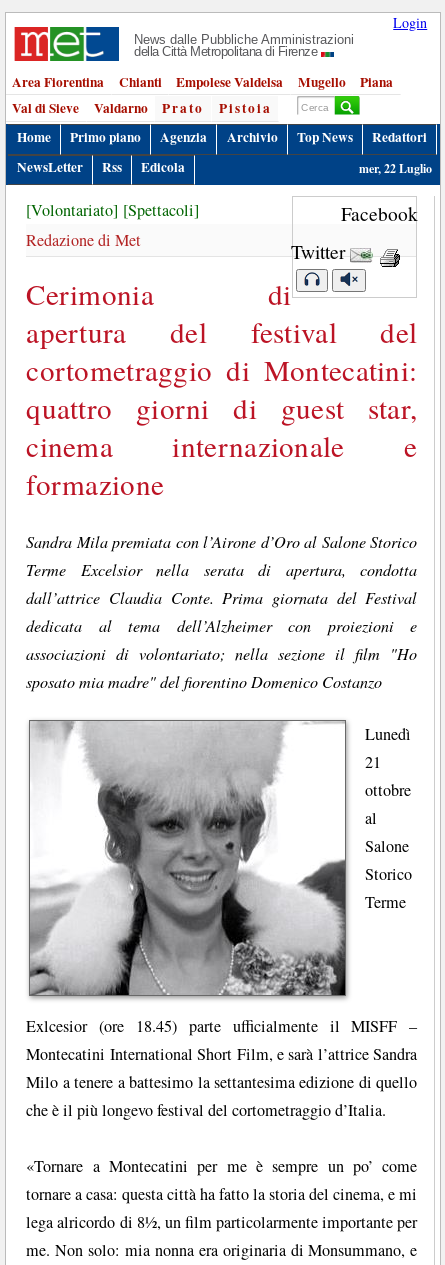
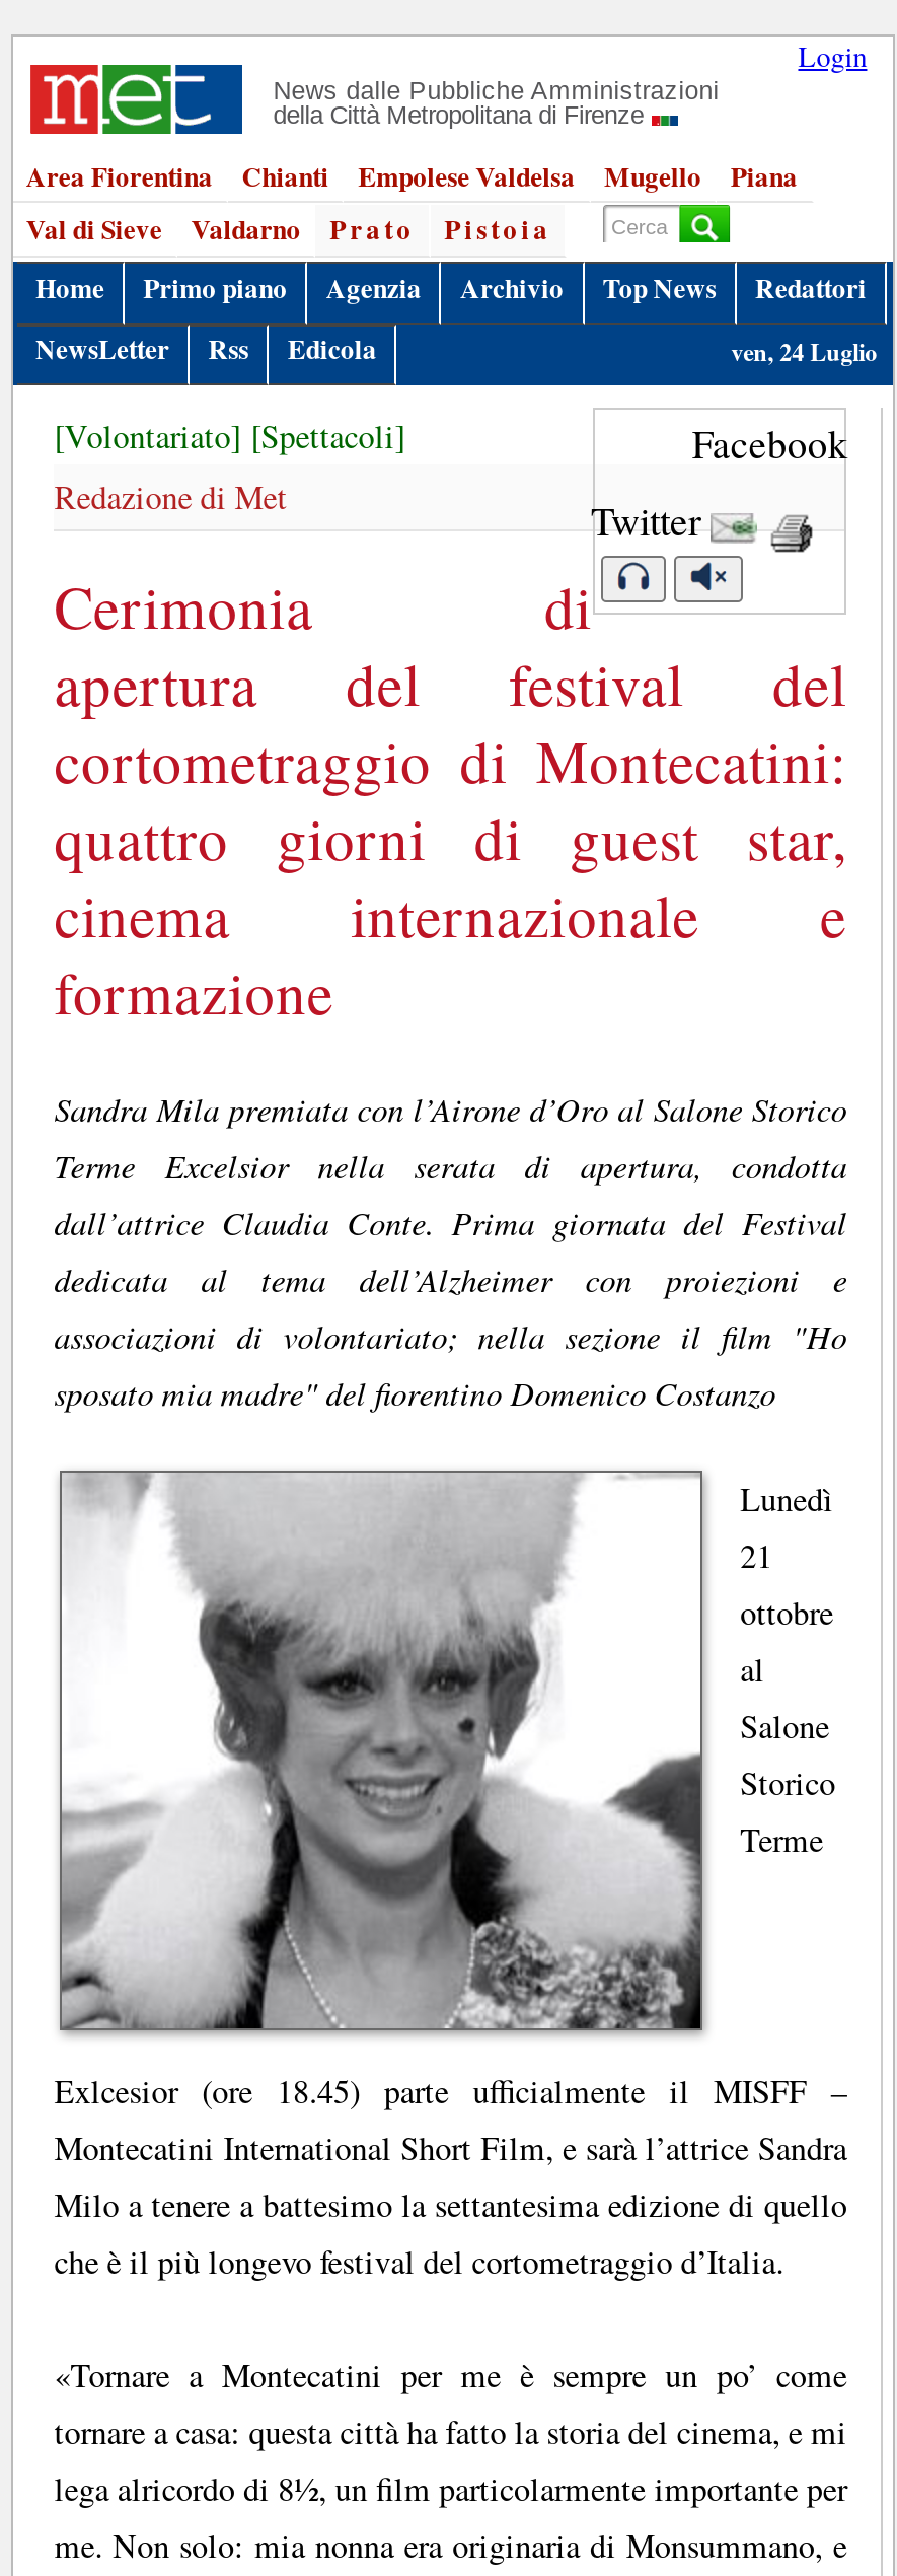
[359,160,432,177] mer, 22 Luglio -> [731,335,877,370] ven, 24 Luglio

